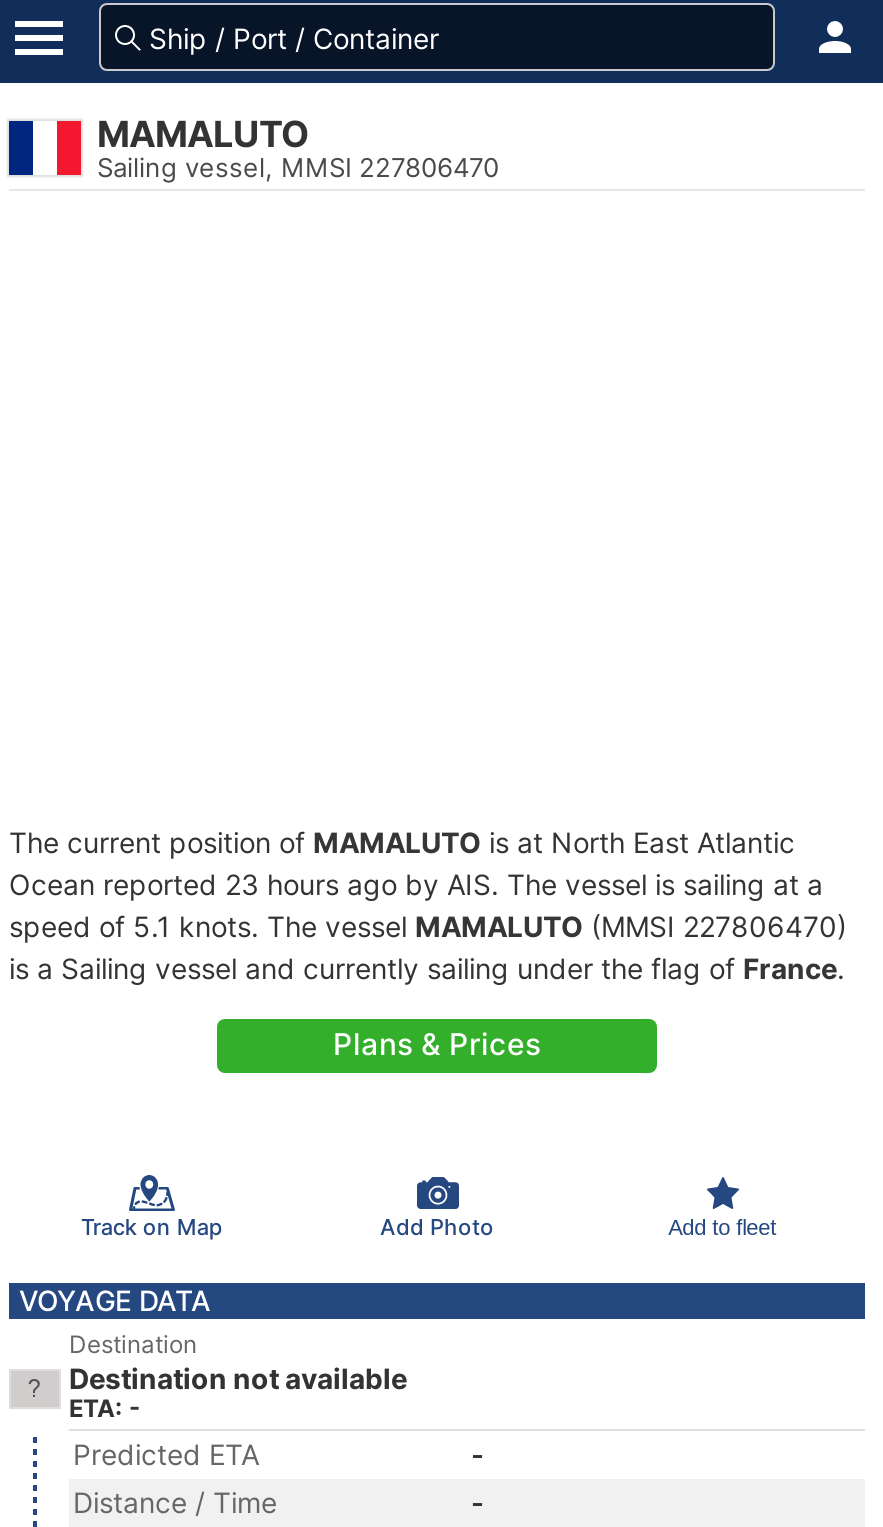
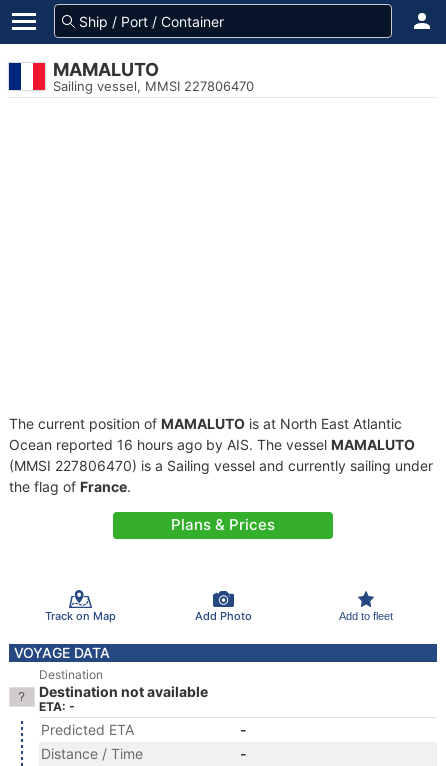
[9,867,847,985] Ocean reported 23 hours ago by AIS. The vessel is sailing at a | speed of 5.1 knots. The vessel MAMALUTO (MMSI 227806470) | is a Sailing vessel and currently sailing under the flag of France. -> [9,436,433,495] Ocean reported 16 hours ago by AIS. The vessel MAMALUTO | (MMSI 227806470) is a Sailing vessel and currently sailing under | the flag of France.

